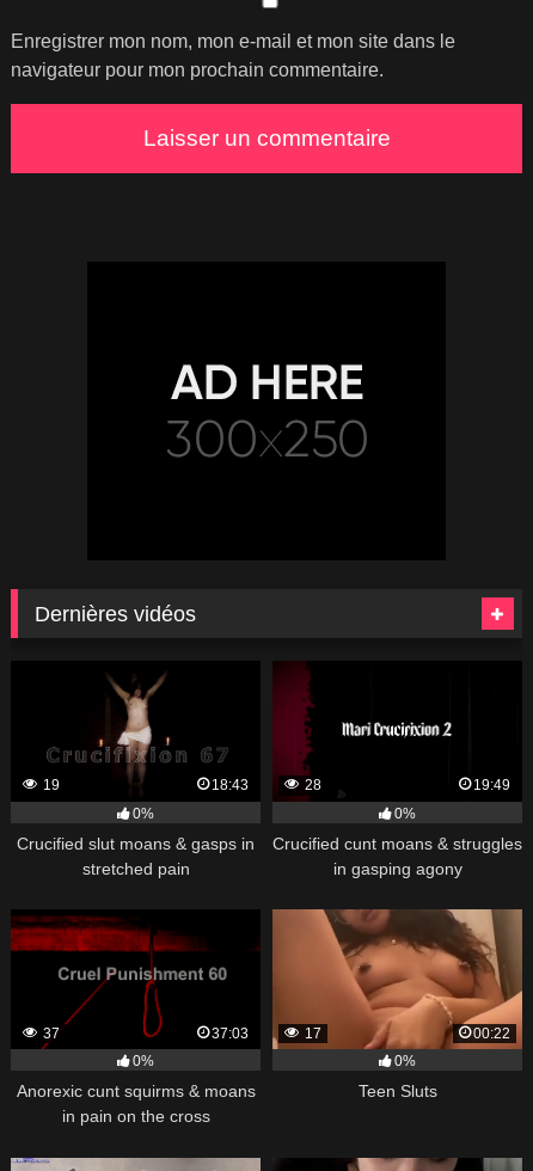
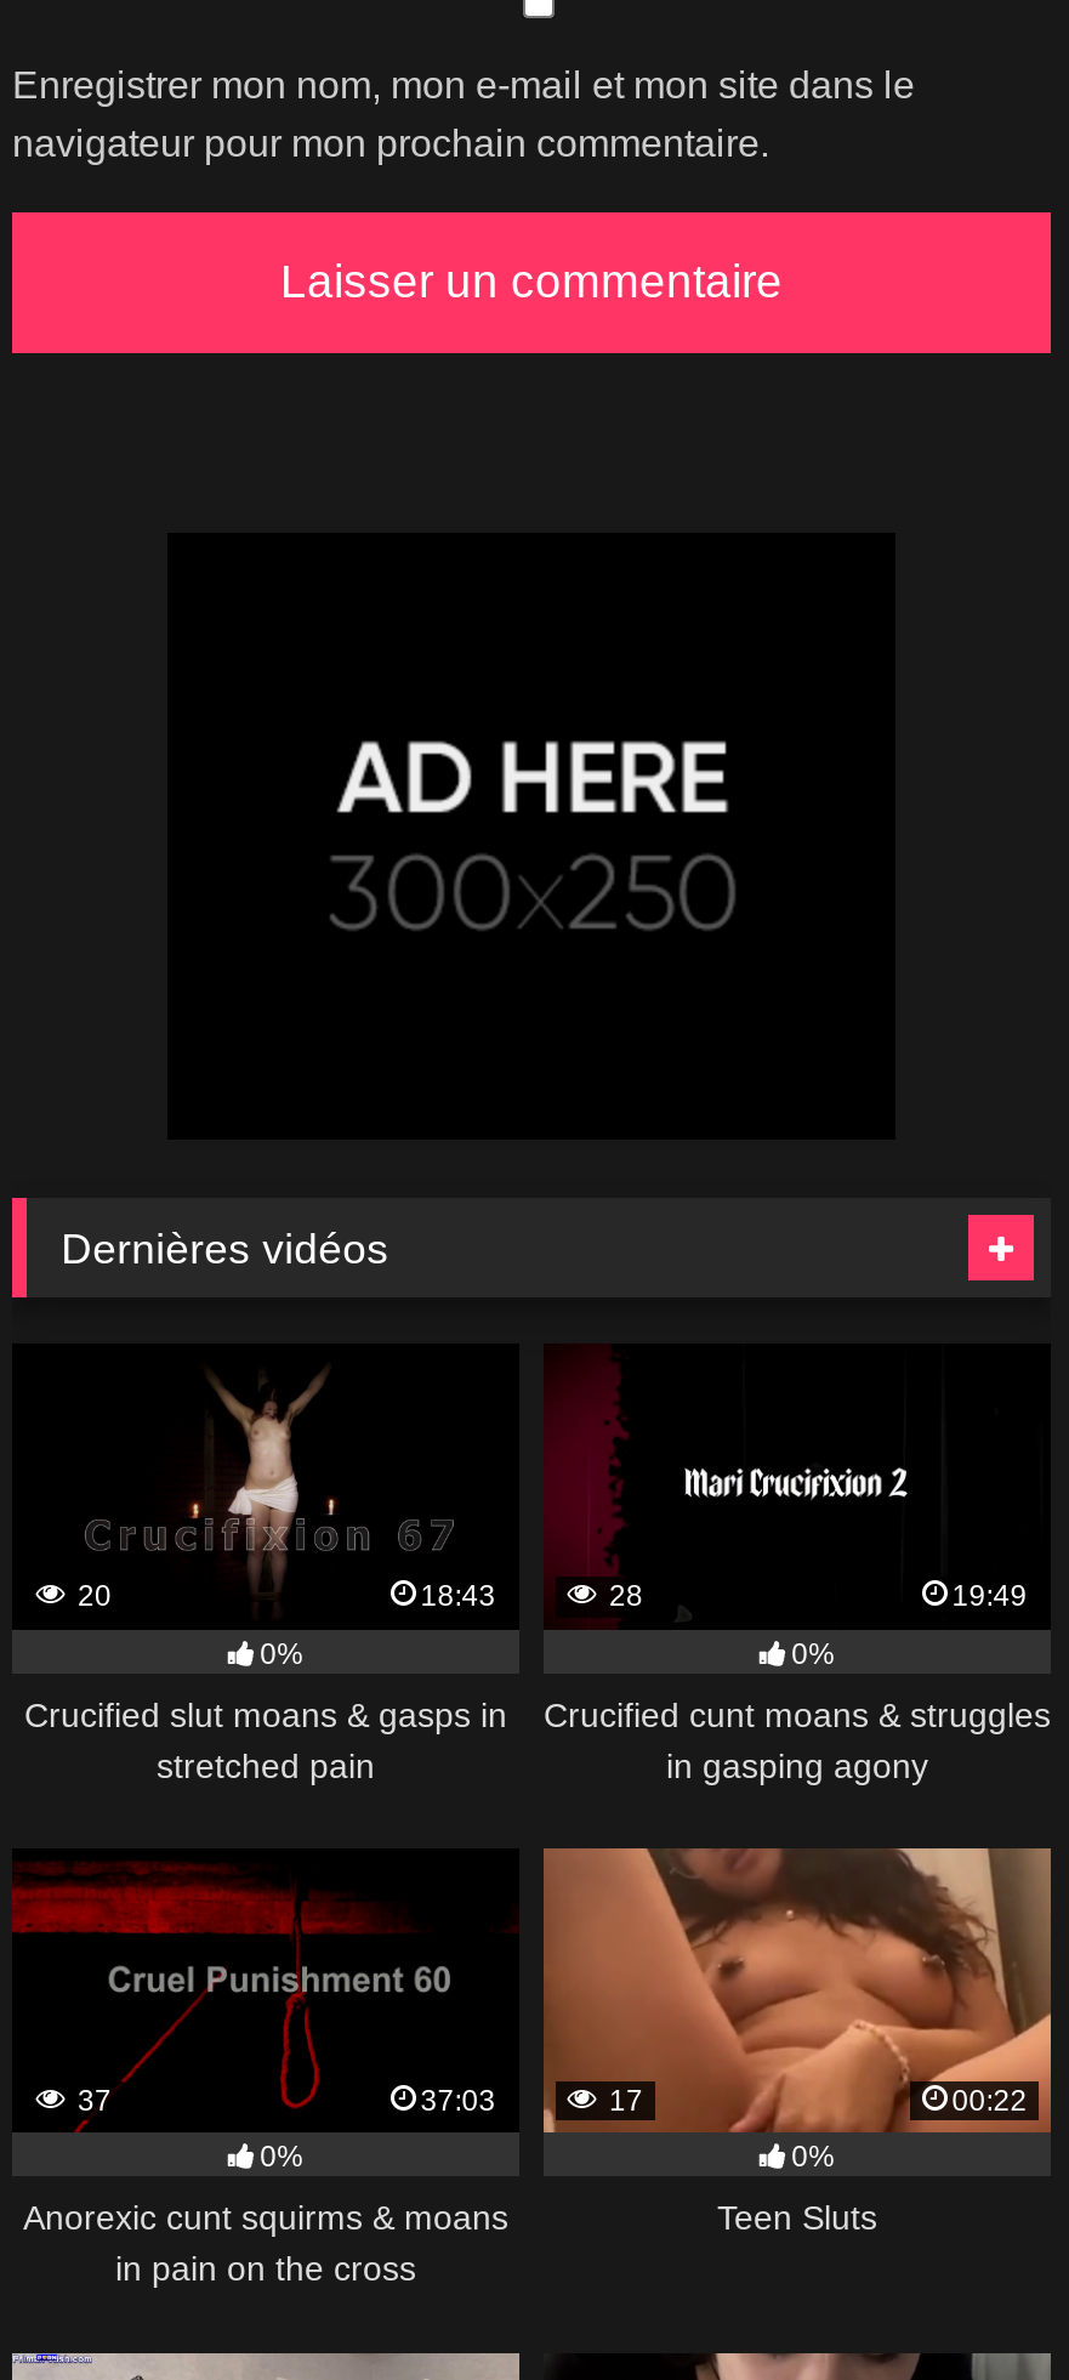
[39,777,60,794] 19 -> [70,1580,112,1614] 20

